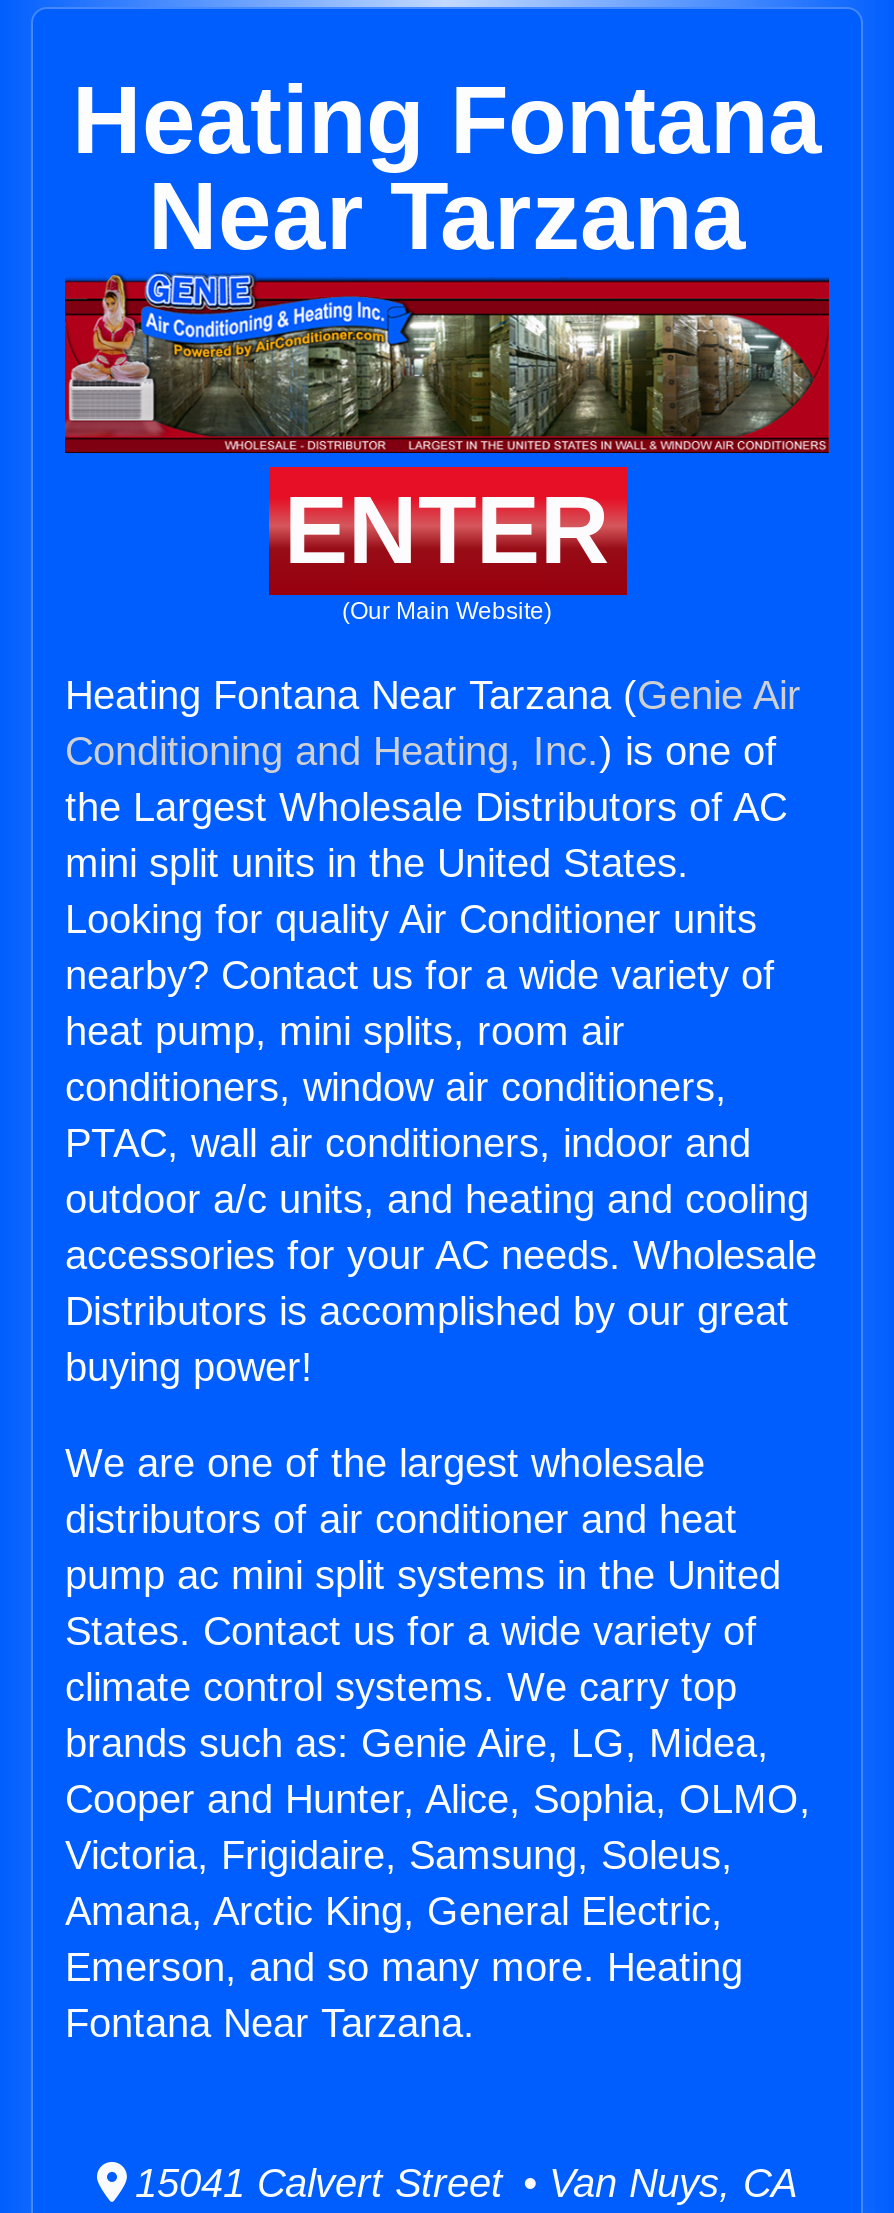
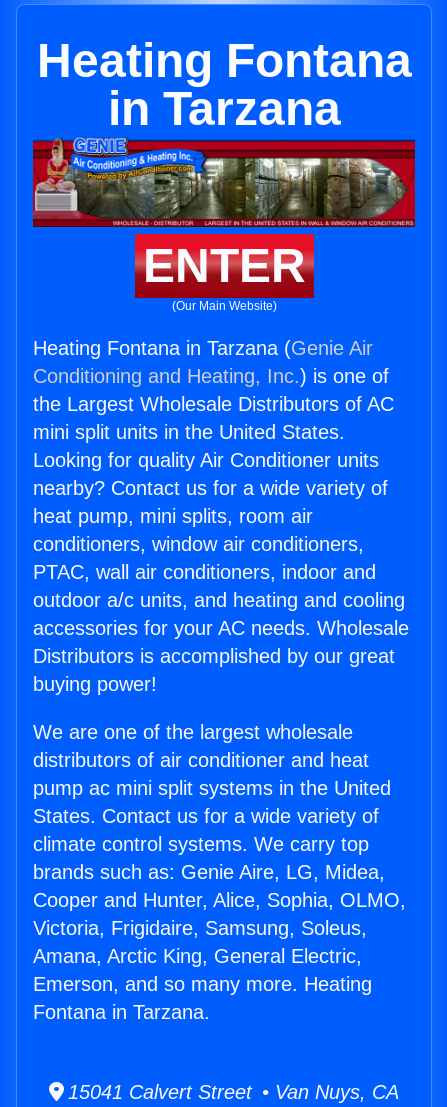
[148,163,746,269] Near Tarzana -> [107,82,340,135] in Tarzana
[65,673,801,717] Heating Fontana Near Tarzana (Genie Air -> [33,337,373,359] Heating Fontana in Tarzana (Genie Air
[65,2001,475,2045] Fontana Near Tarzana. -> [33,1001,210,1023] Fontana in Tarzana.

